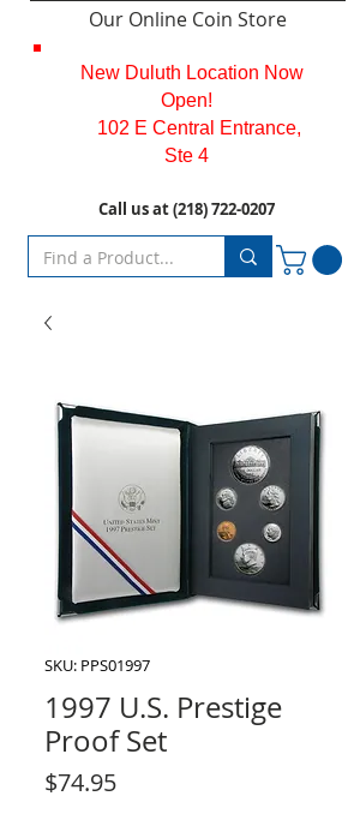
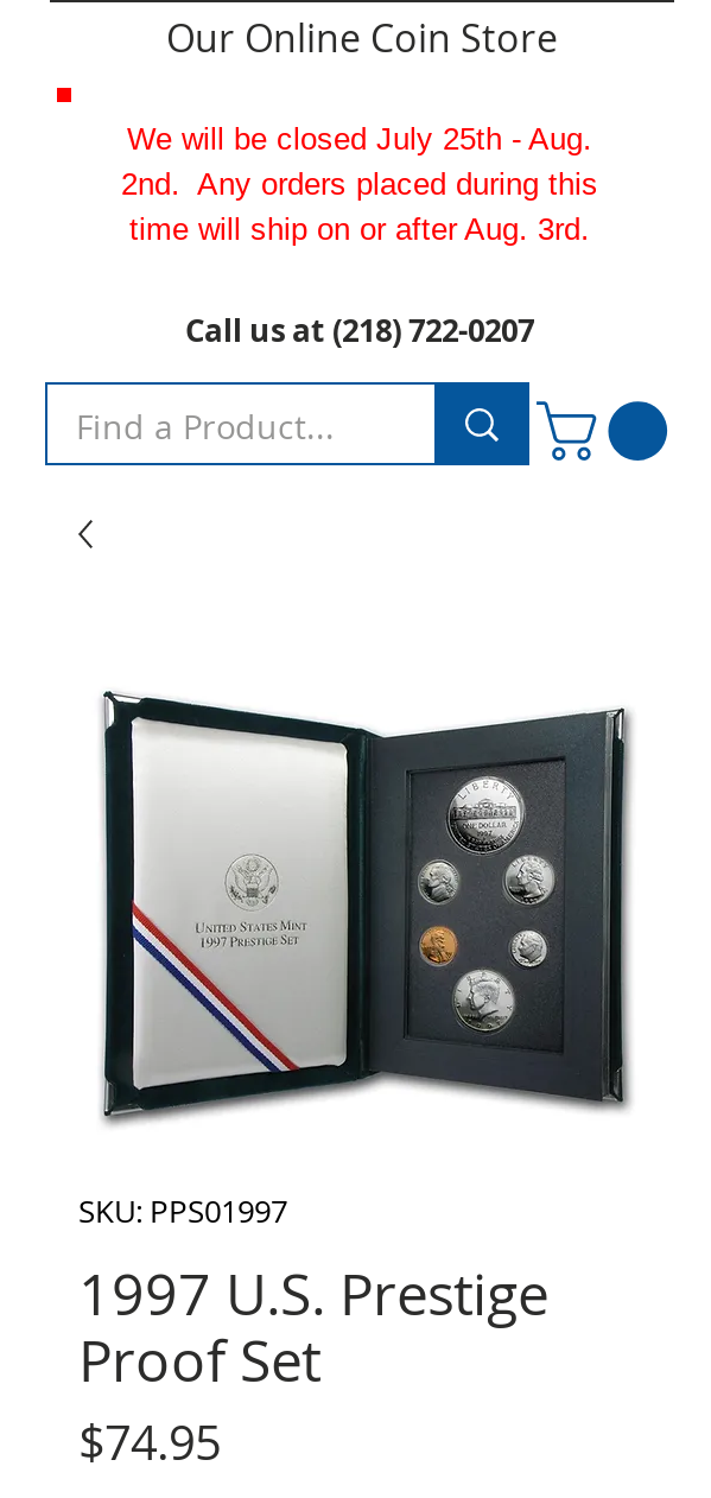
[70,62,303,166] New Duluth Location Now | Open! | 102 E Central Entrance, | Ste 4 -> [121,121,598,247] We will be closed July 25th - Aug. | 2nd. Any orders placed during this | time will ship on or after Aug. 3rd.

